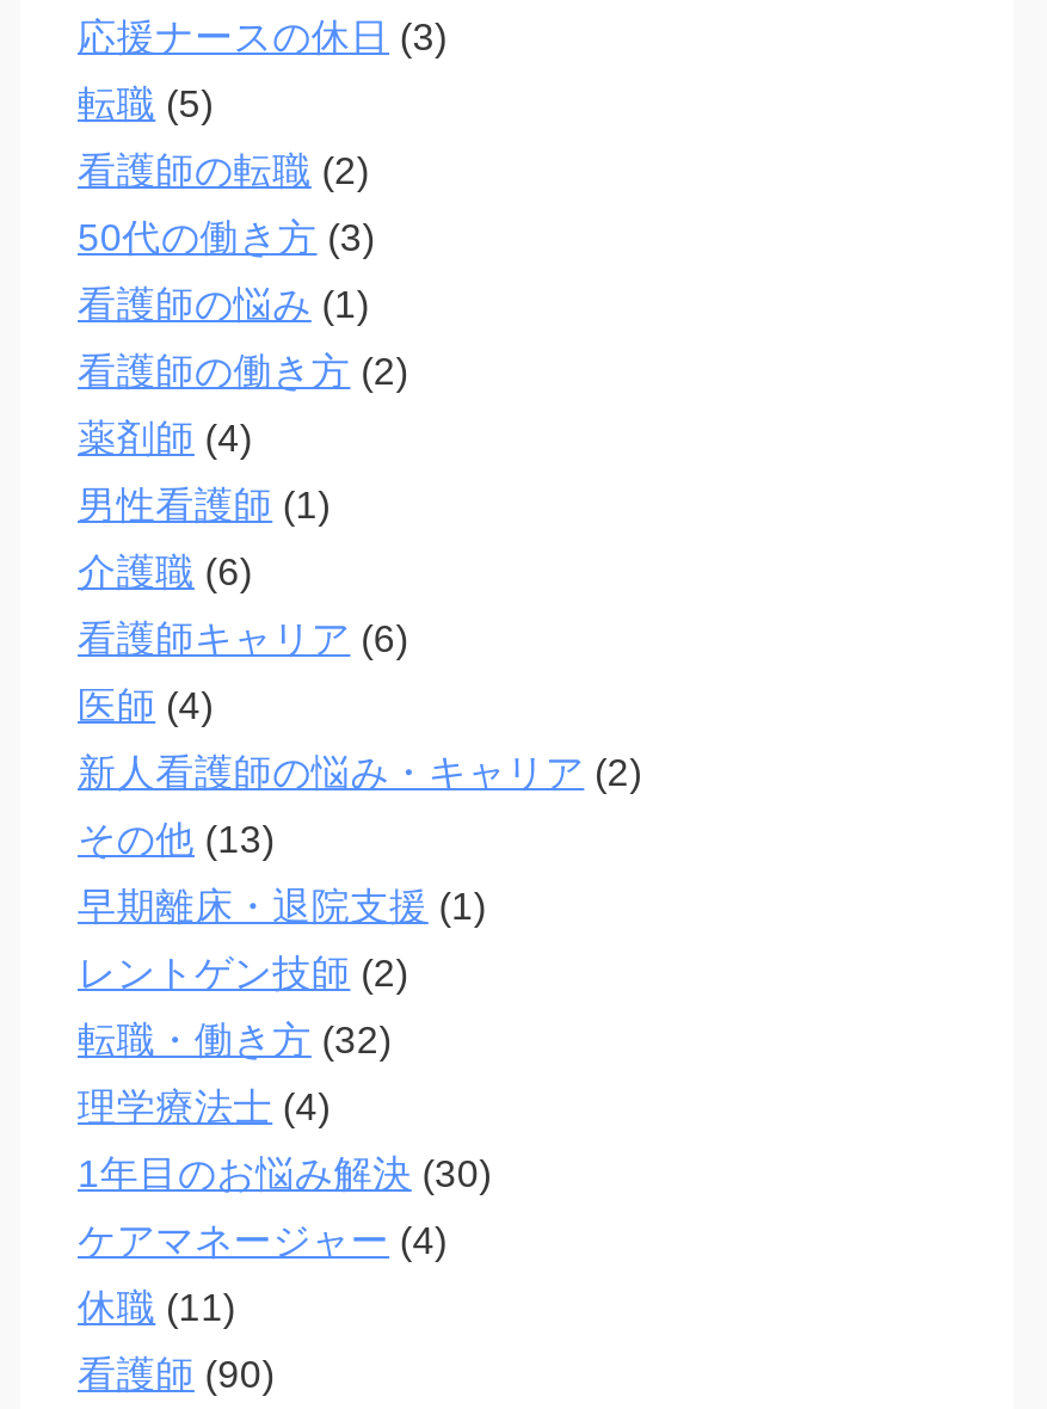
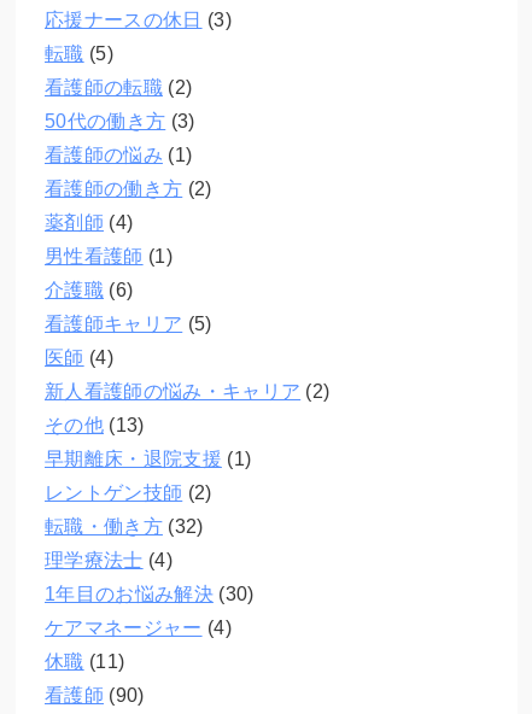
[78,619,408,660] 看護師キャリア(6) -> [45,314,212,334] 看護師キャリア(5)

